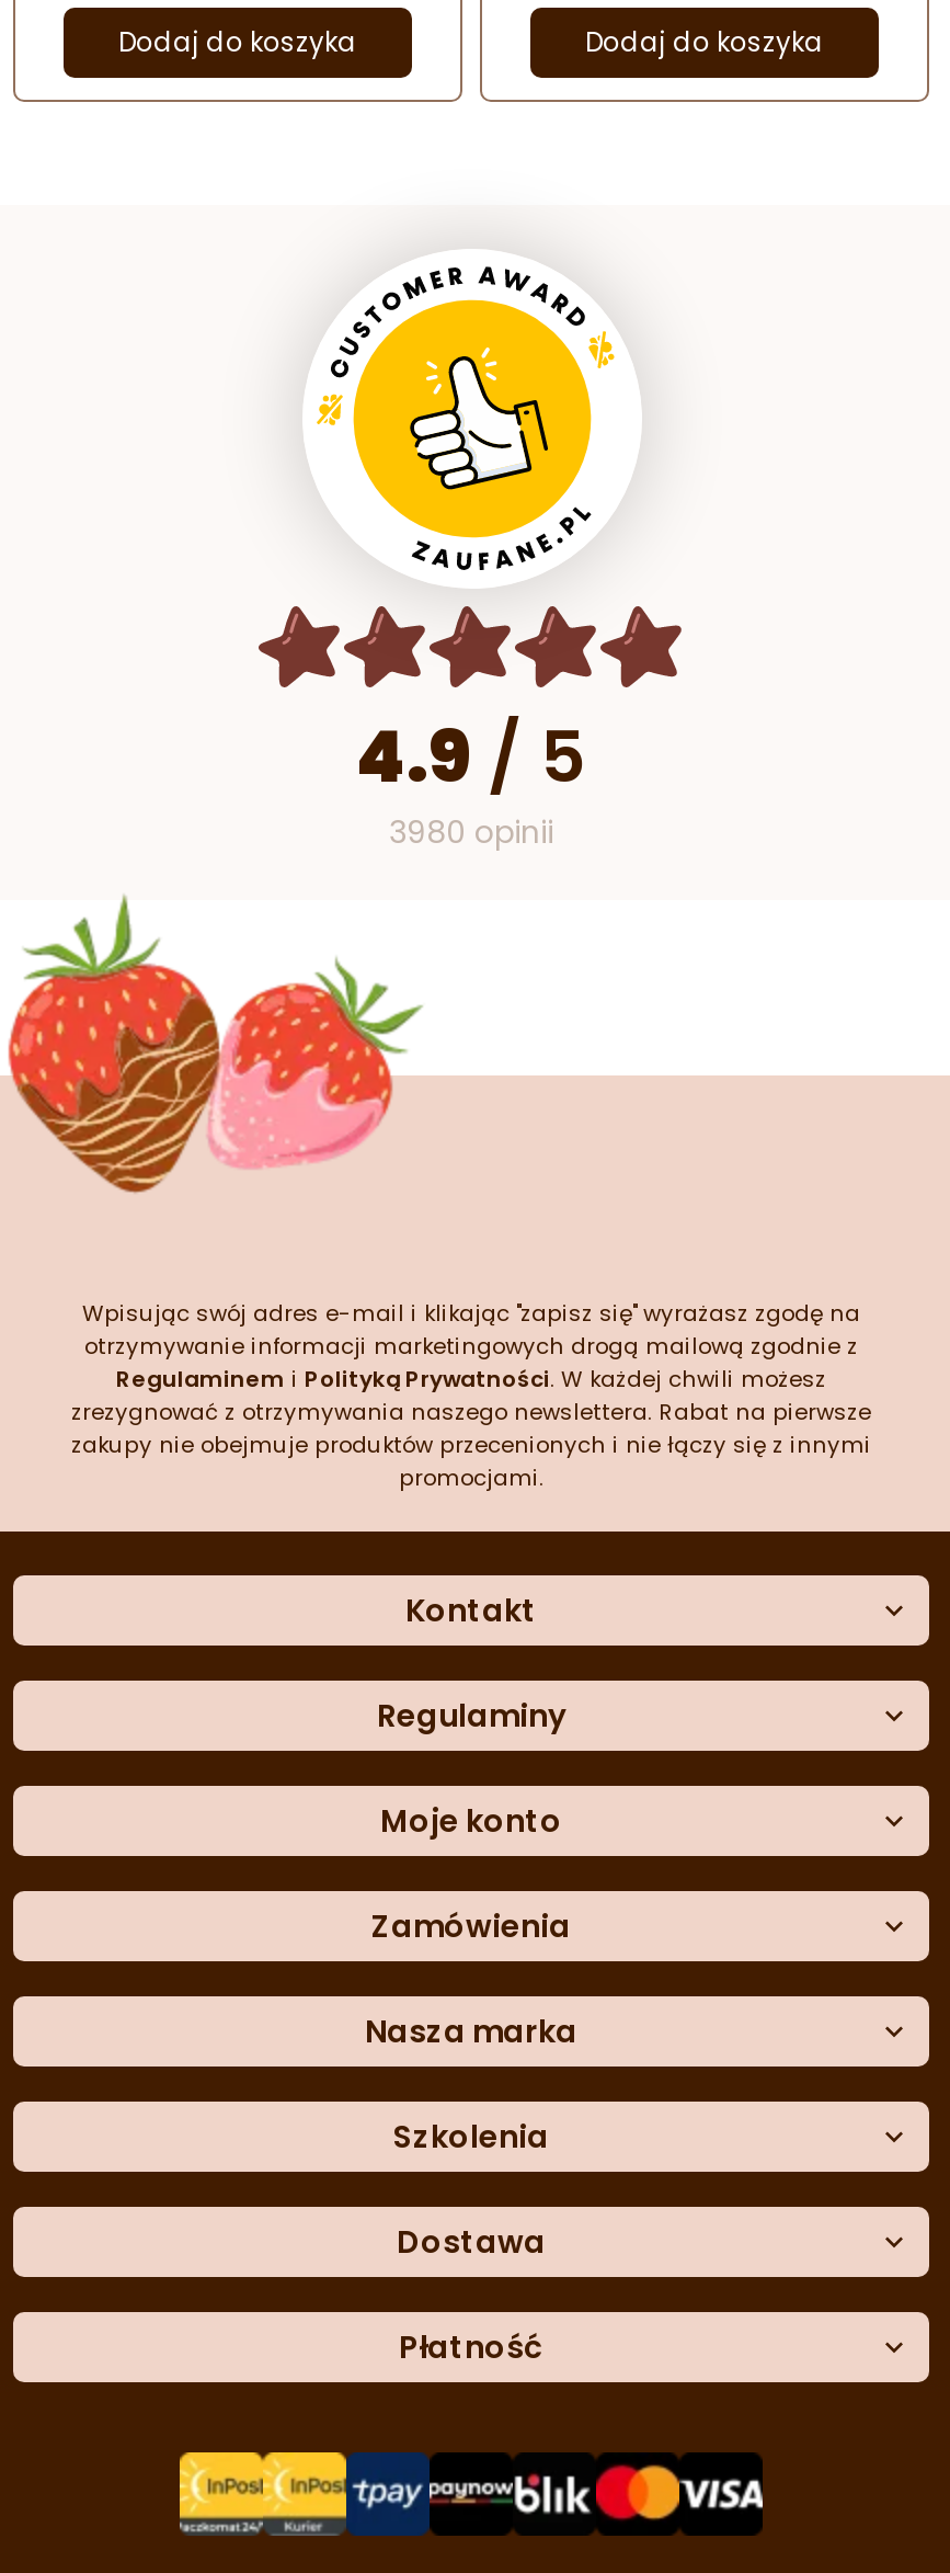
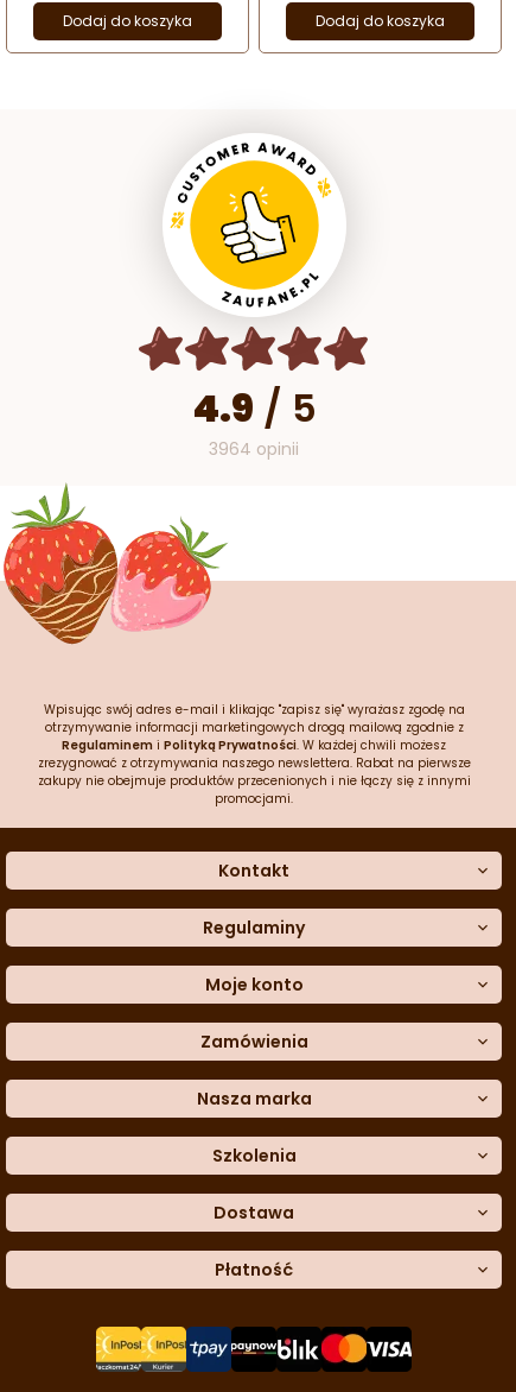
[389,811,553,855] 3980 opinii -> [209,438,299,461] 3964 opinii

